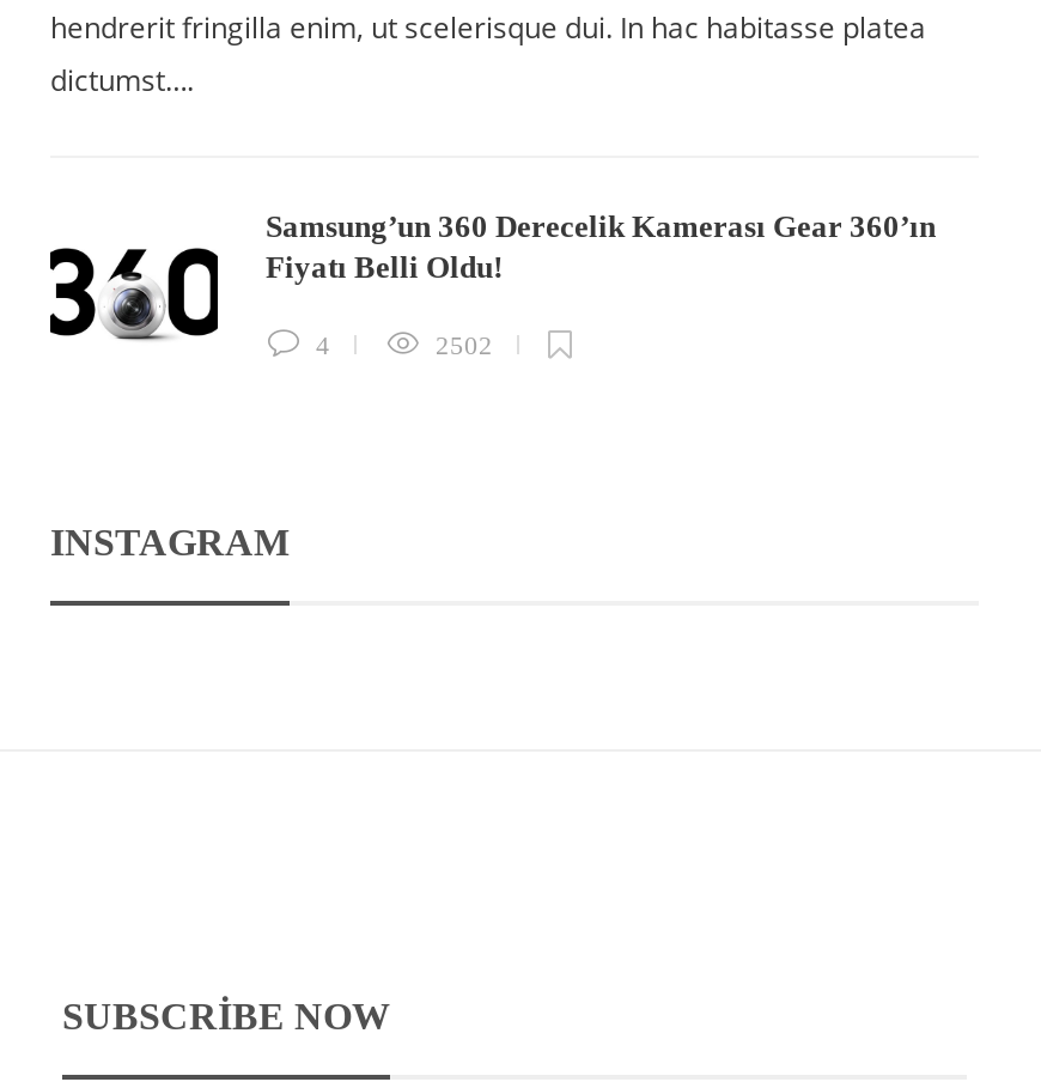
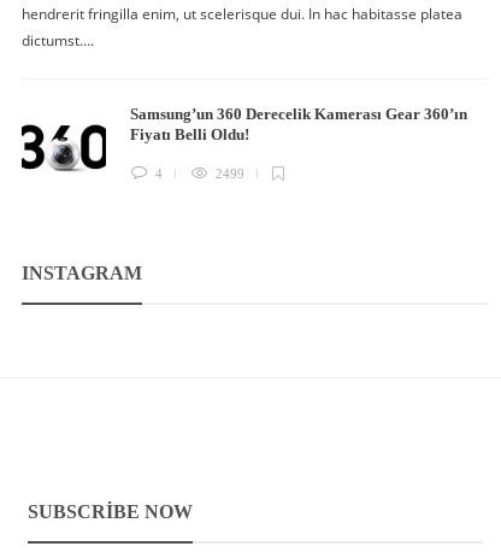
[428,329,493,358] 2502 -> [212,166,244,180] 2499

